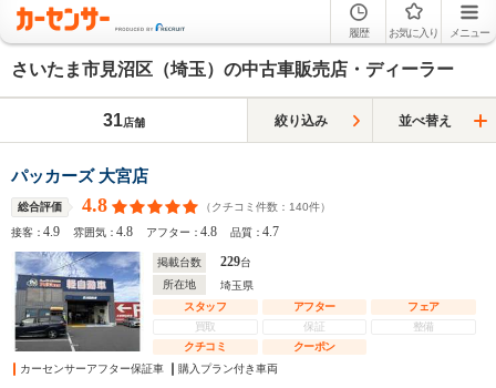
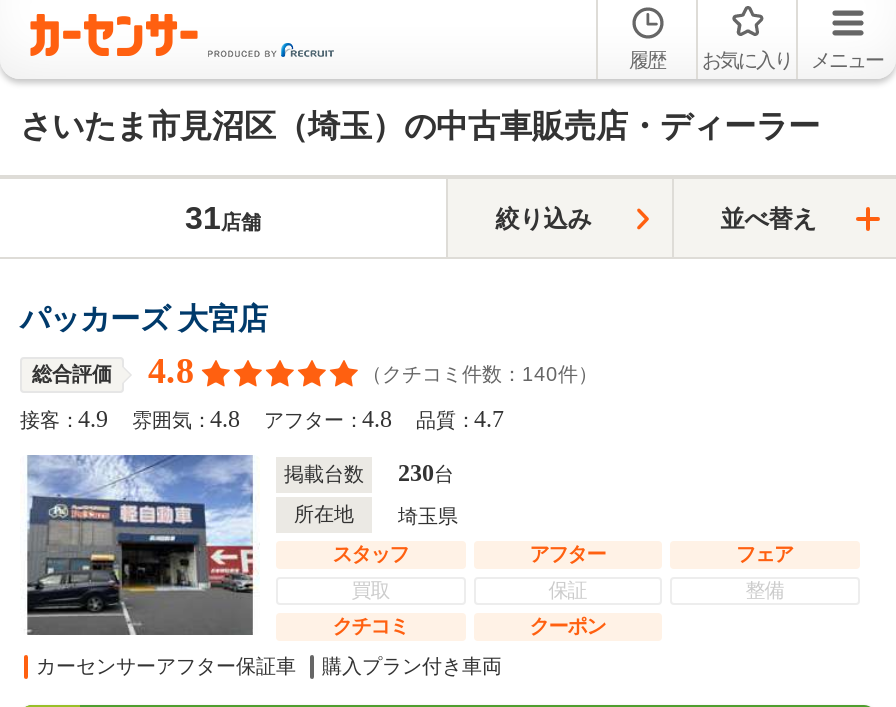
[157,254,251,269] 掲載台数 229台 -> [284,459,454,487] 掲載台数 230台

